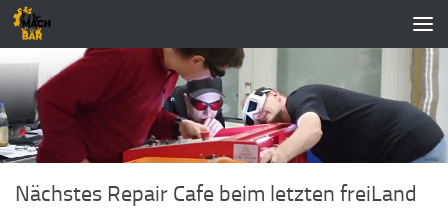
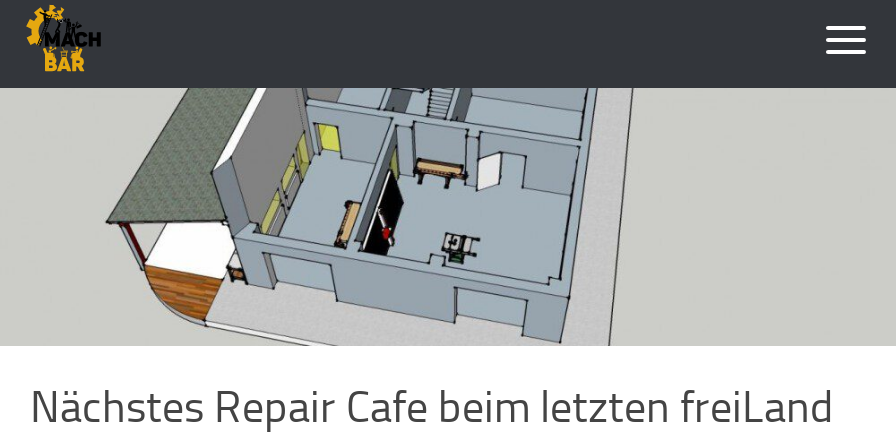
[3,48,445,164] [image] -> [6,86,890,346] [image]

